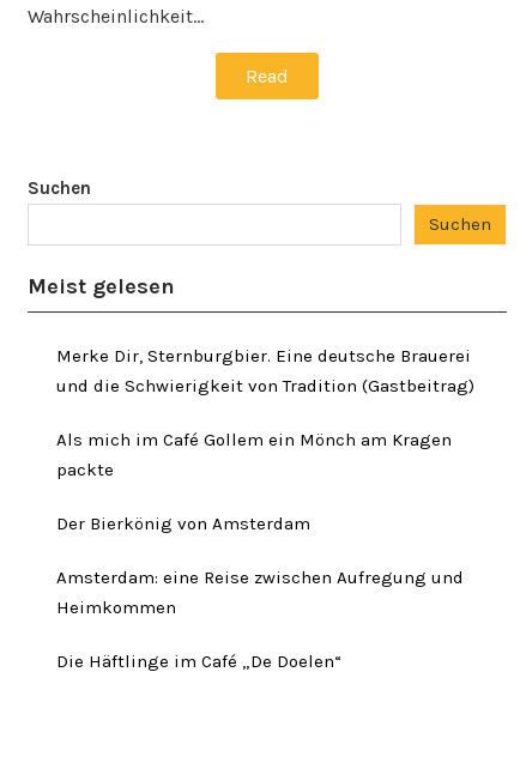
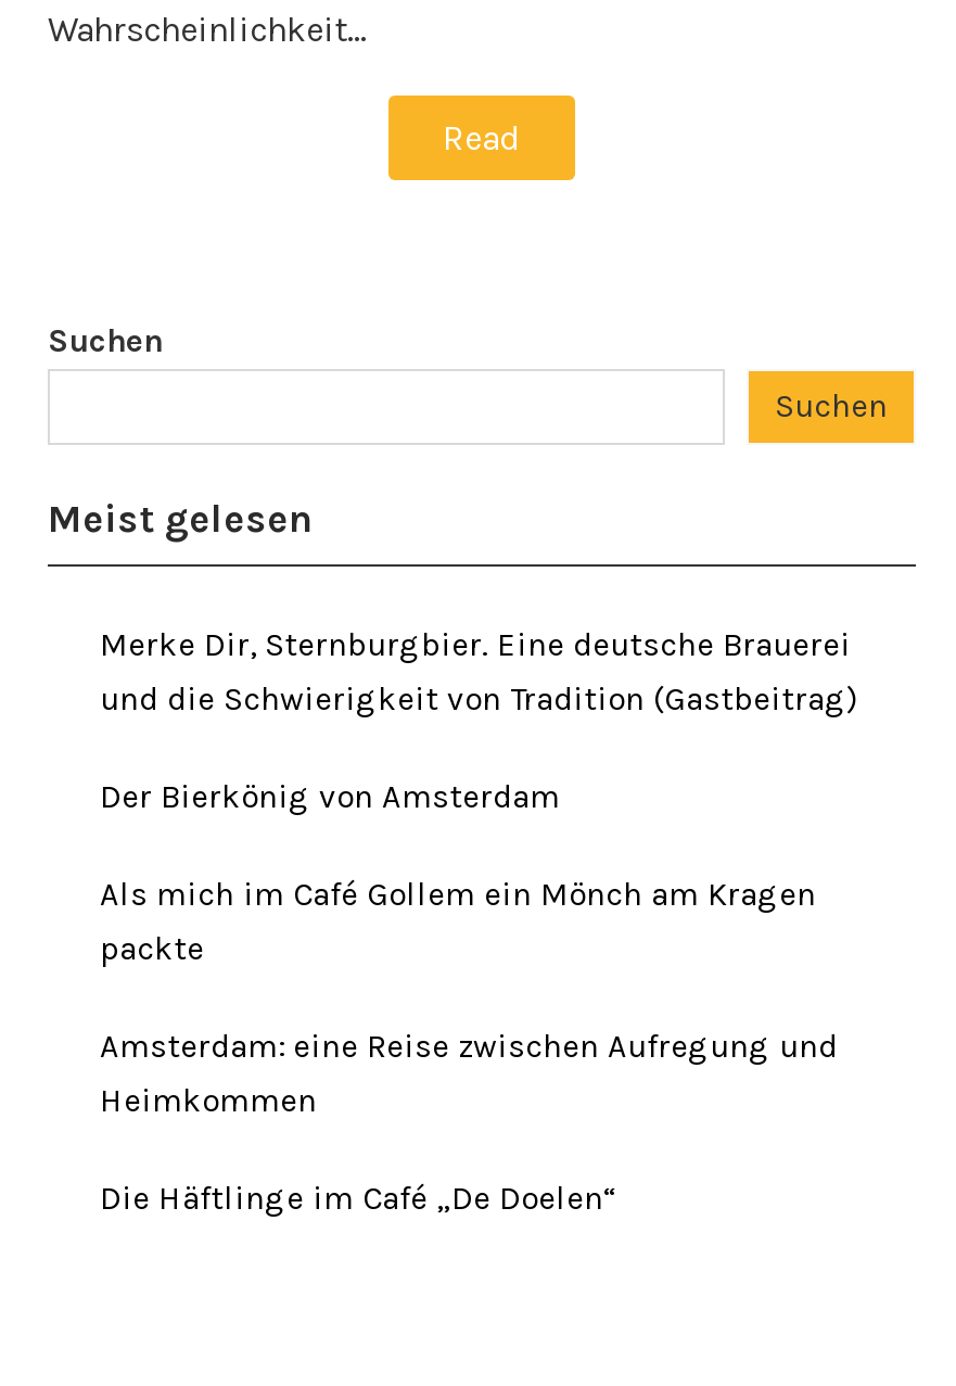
moved [56,429,452,480] -> [100,875,816,968]: Als mich im Café Gollem ein Mönch am Kragen | packte
moved [56,513,310,534] -> [100,777,560,816]: Der Bierkönig von Amsterdam

